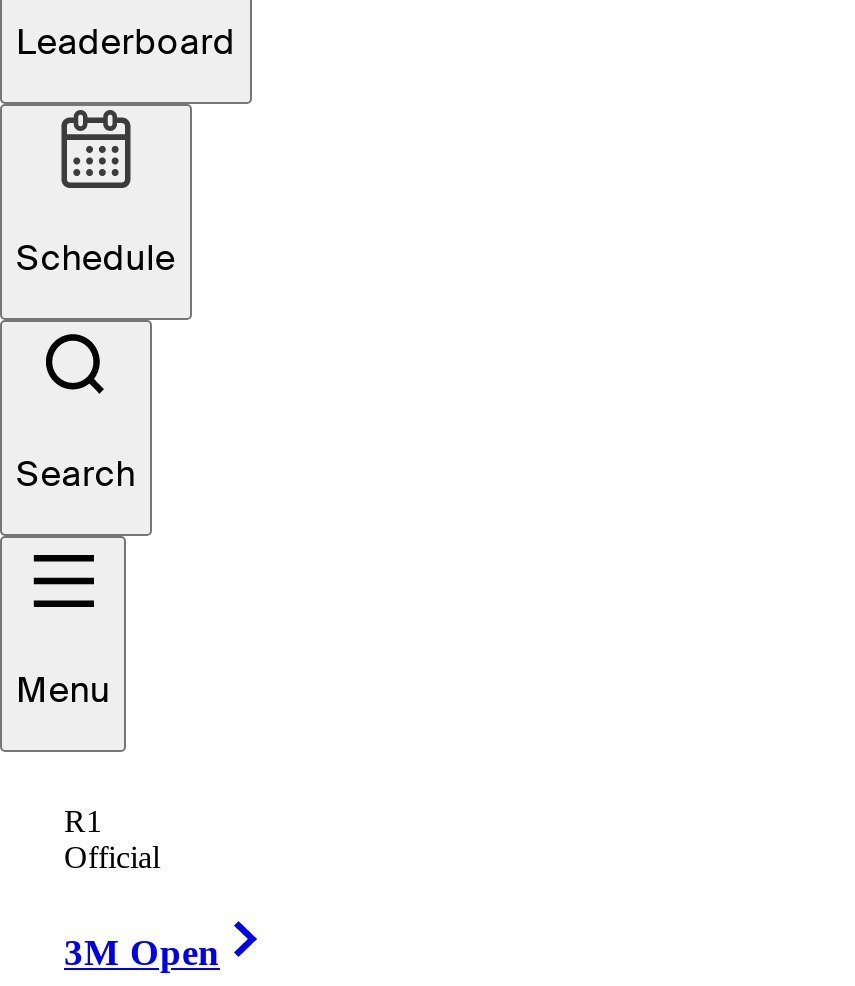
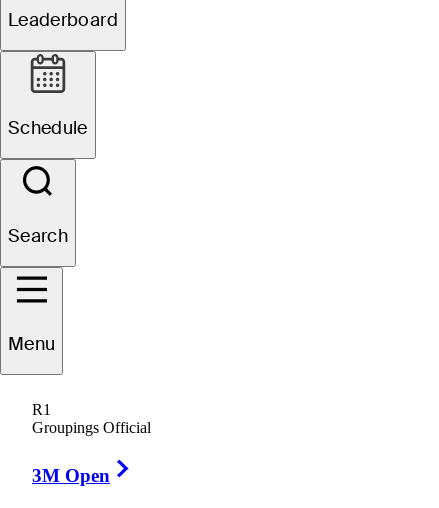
[64,840,160,874] Official -> [32,419,151,436] Groupings Official

